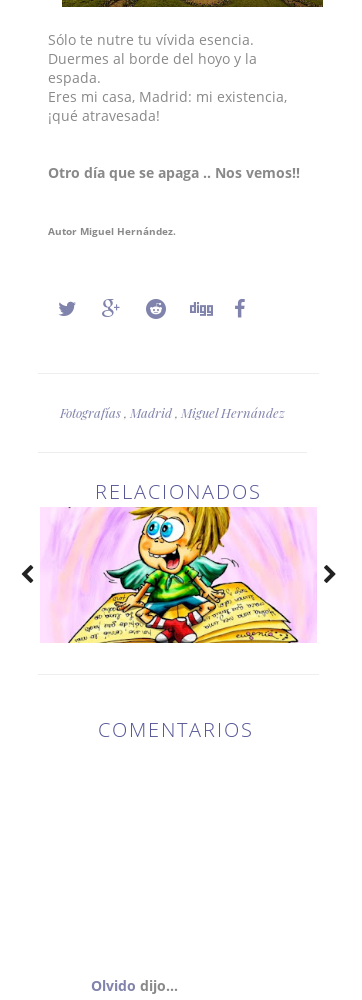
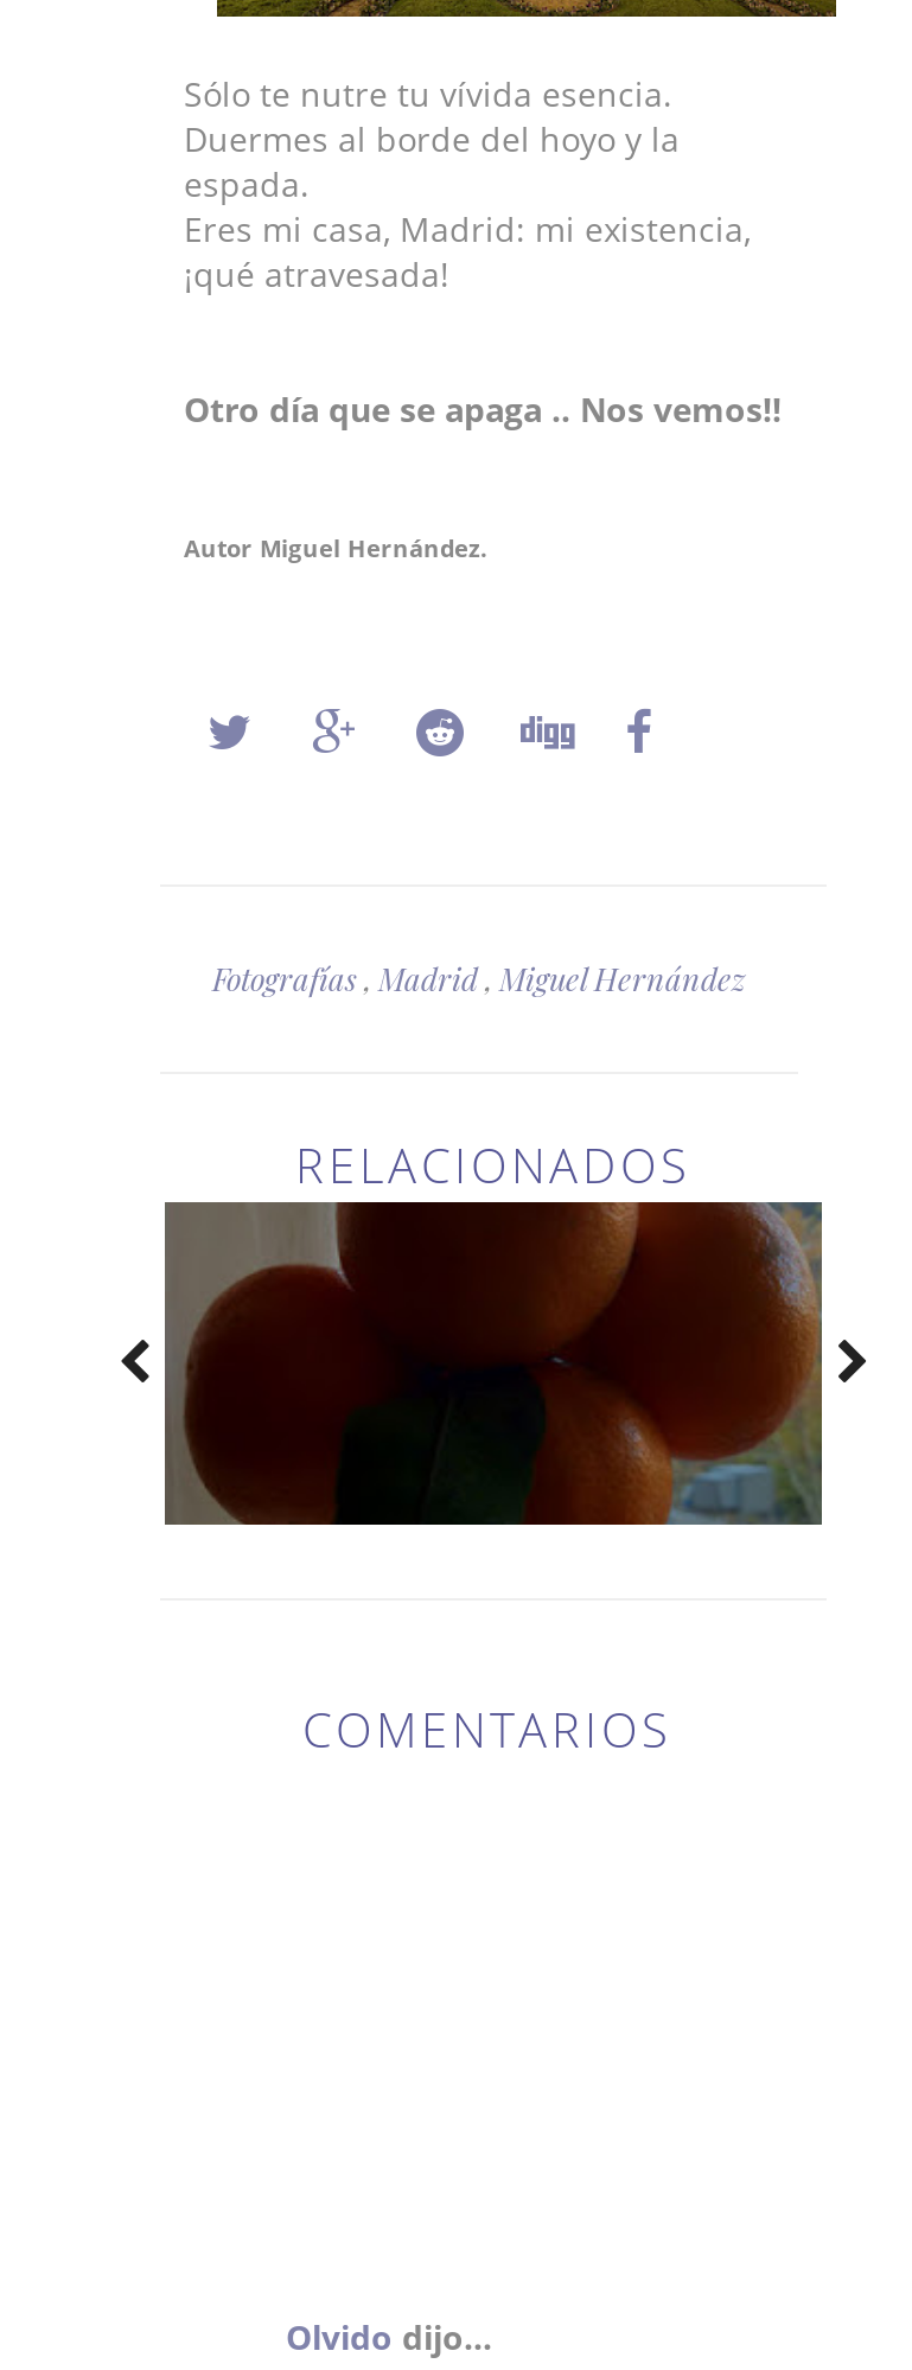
[40,507,317,644] [image] -> [162,1200,824,1527] [image]

